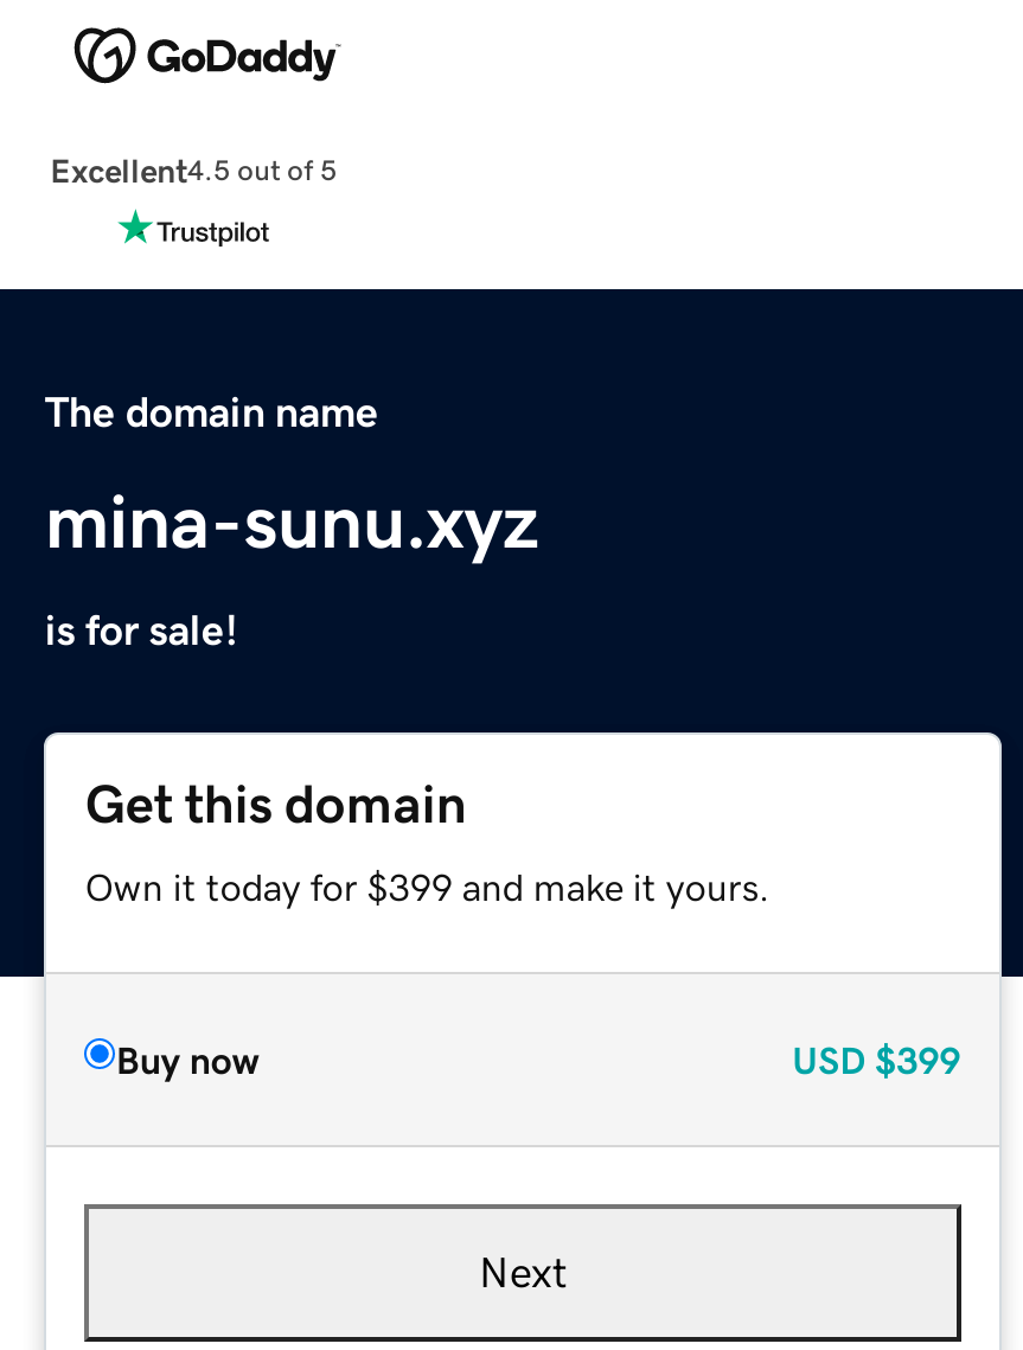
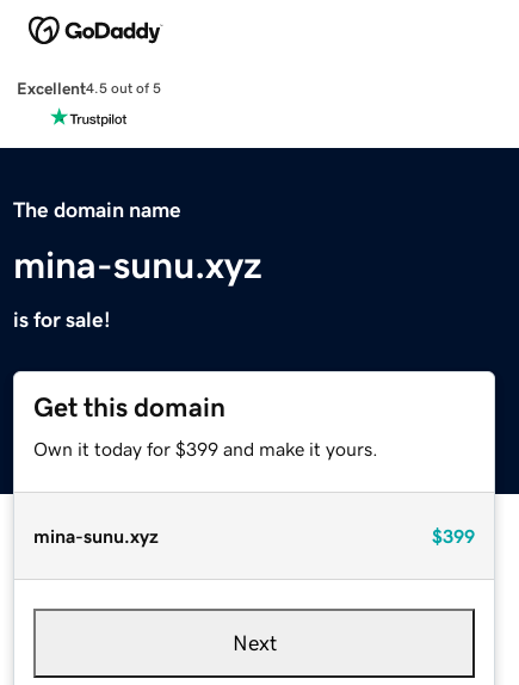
[116,1040,960,1078] Buy now | USD $399 -> [34,526,474,545] mina-sunu.xyz | $399

